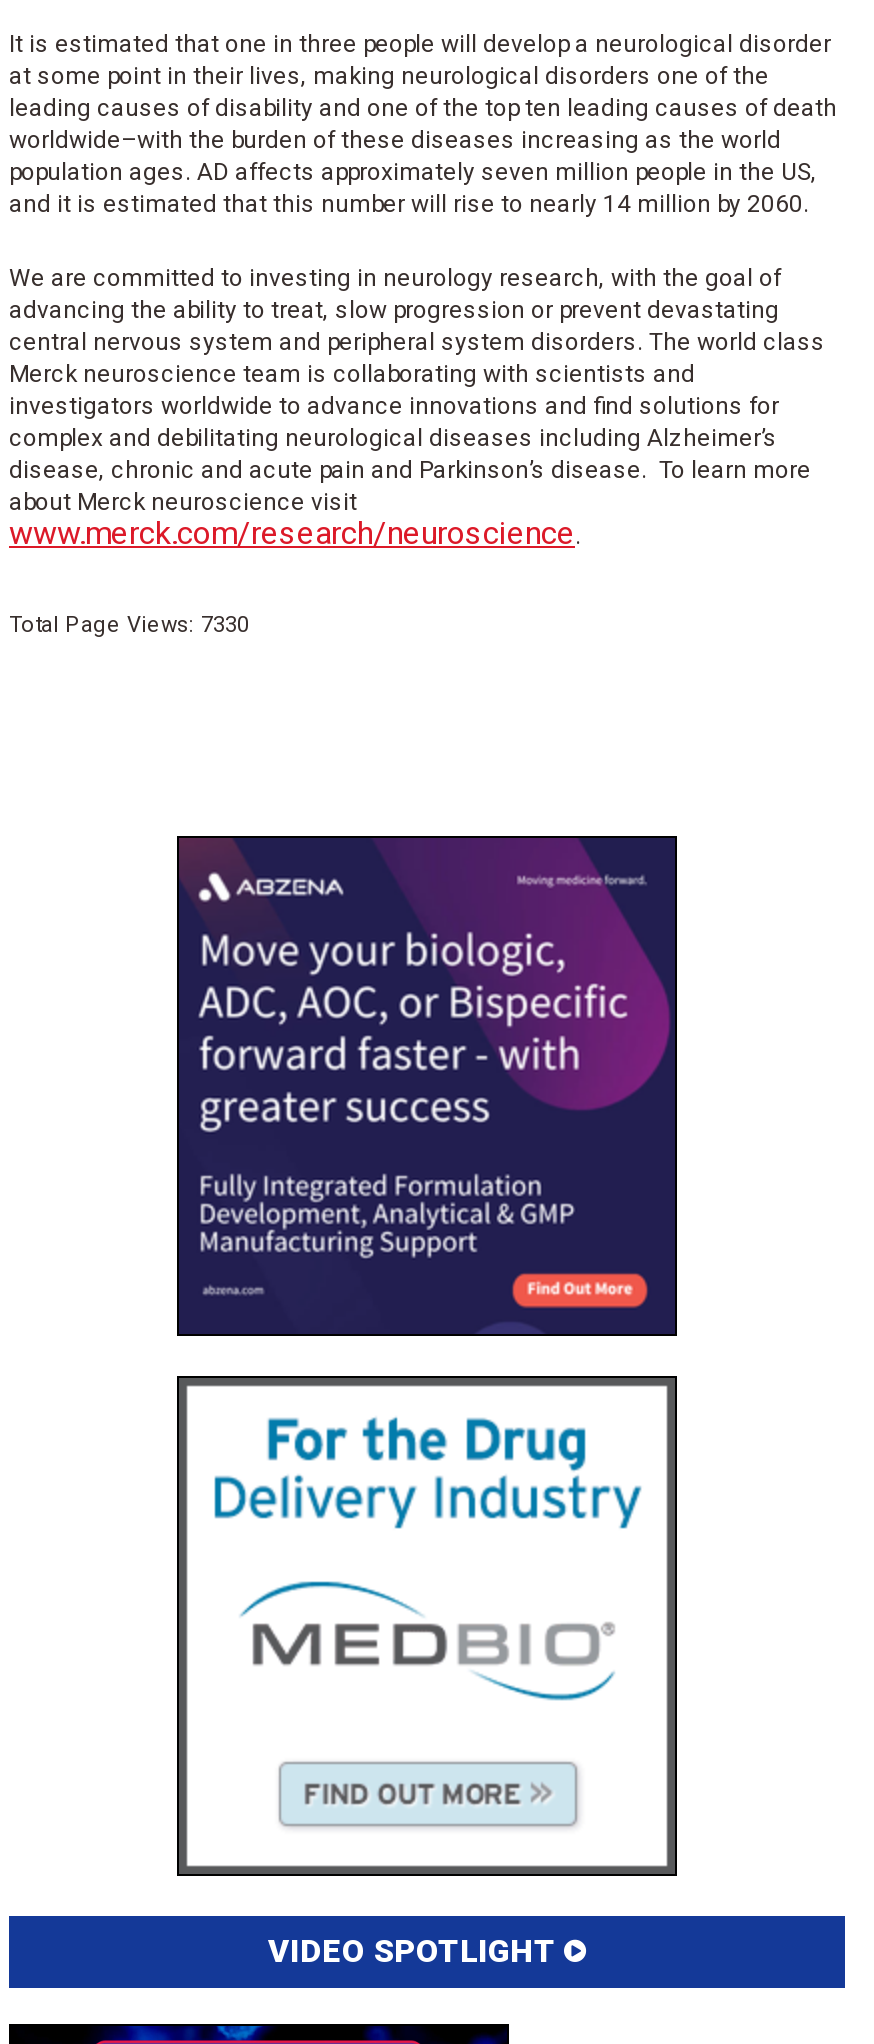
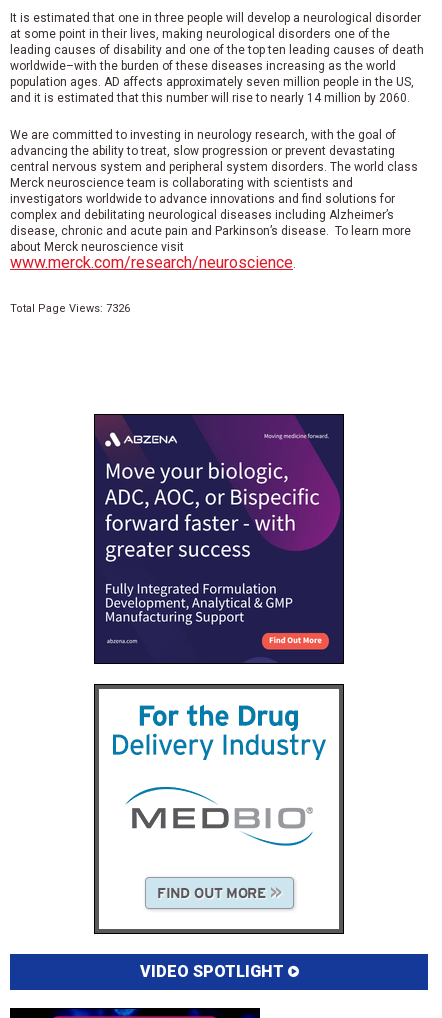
[9,612,249,638] Total Page Views: 7330 -> [10,302,130,315] Total Page Views: 7326

